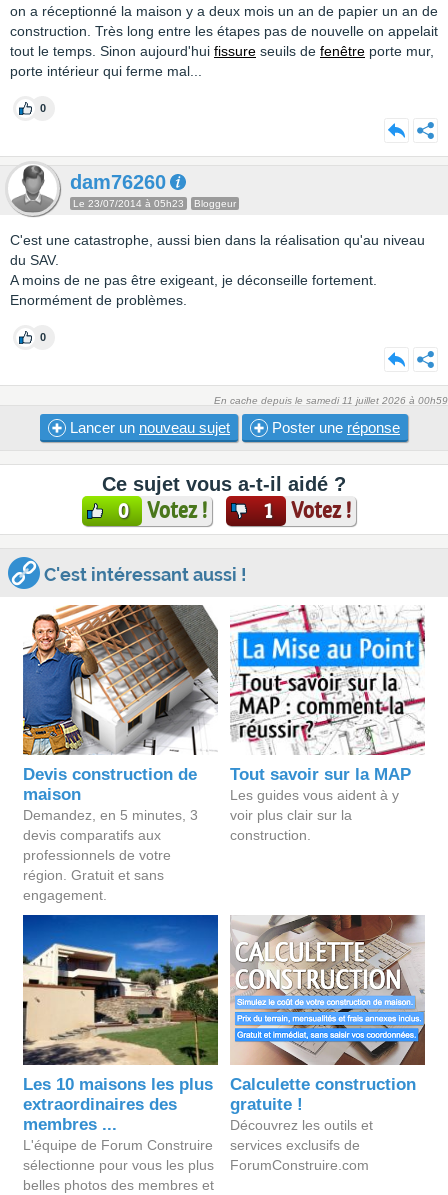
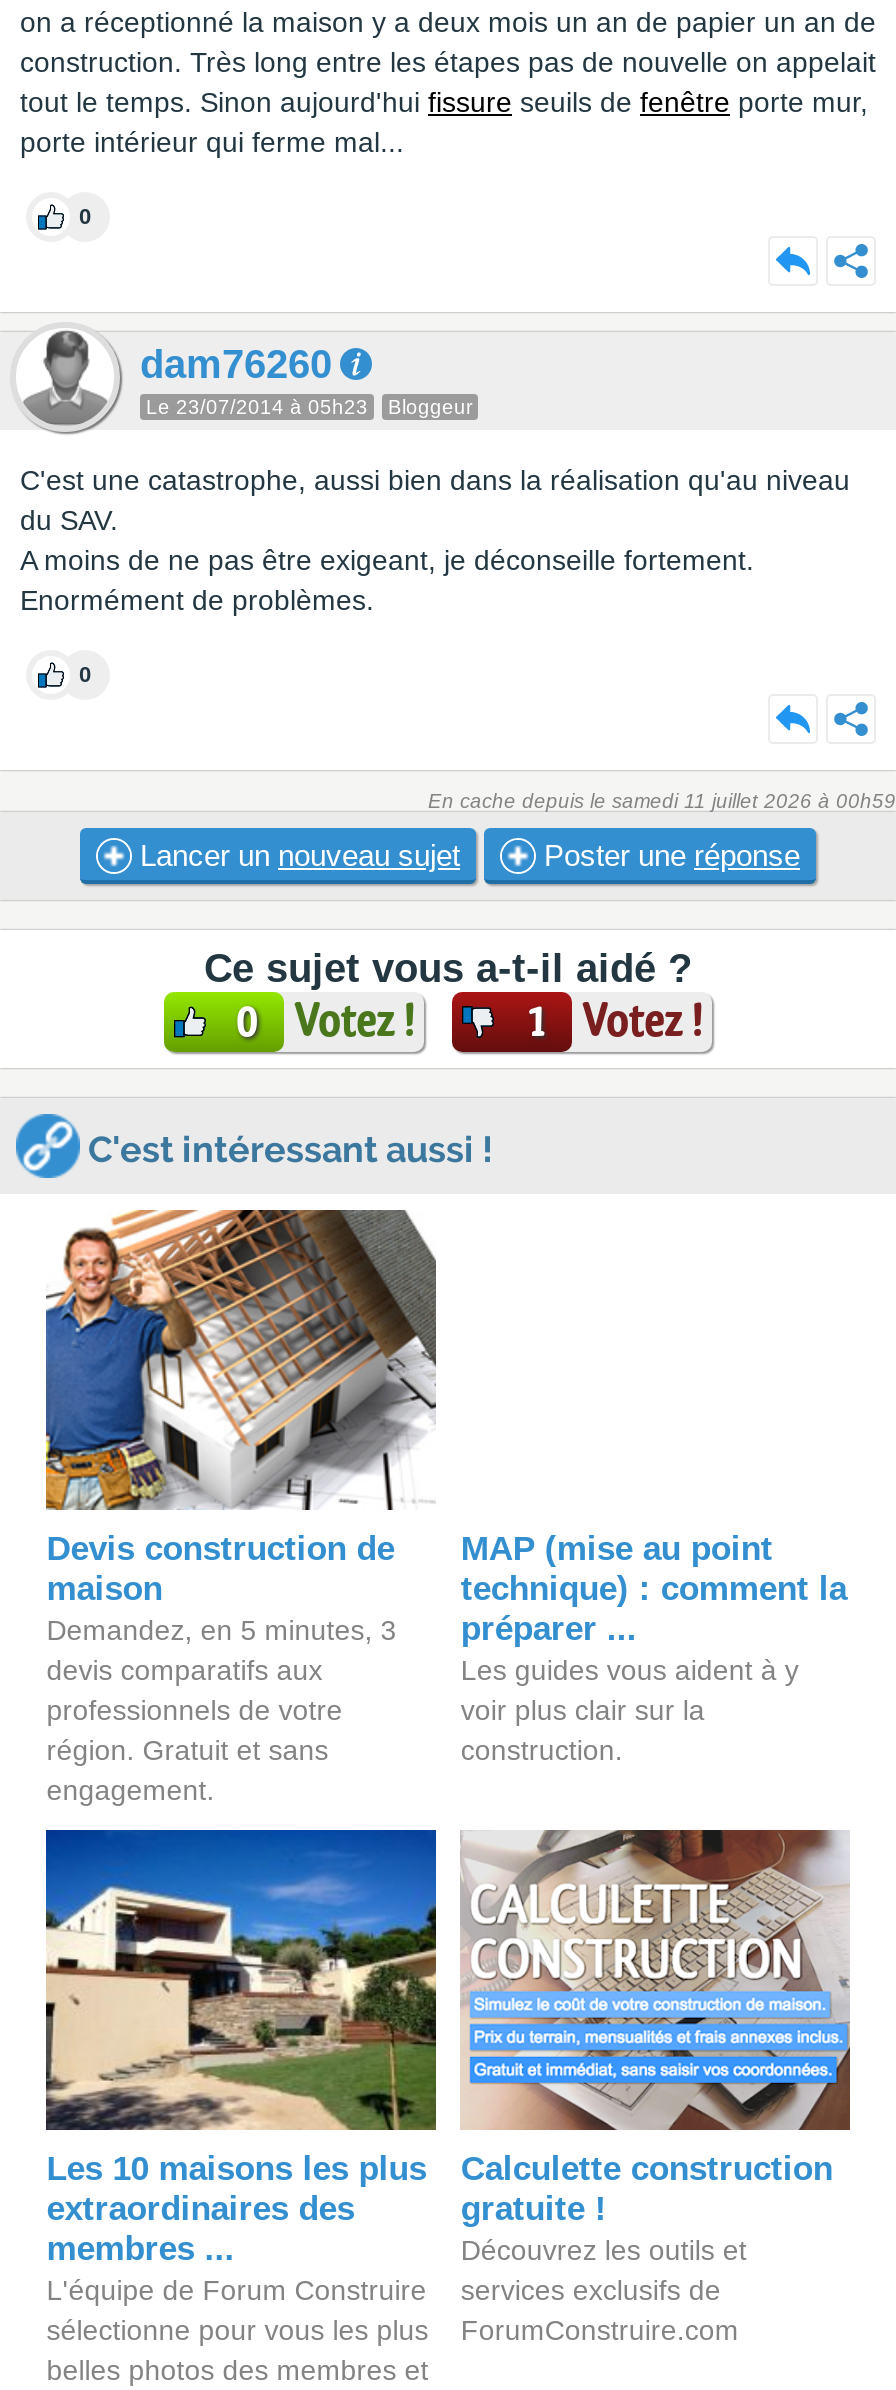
[229,604,426,738] [image] -> none
[230,765,411,784] Tout savoir sur la MAP -> [461,1530,847,1648] MAP (mise au point | technique) : comment la | préparer ...
moved [230,787,399,843] -> [461,1654,799,1766]: Les guides vous aident à y | voir plus clair sur la | construction.

